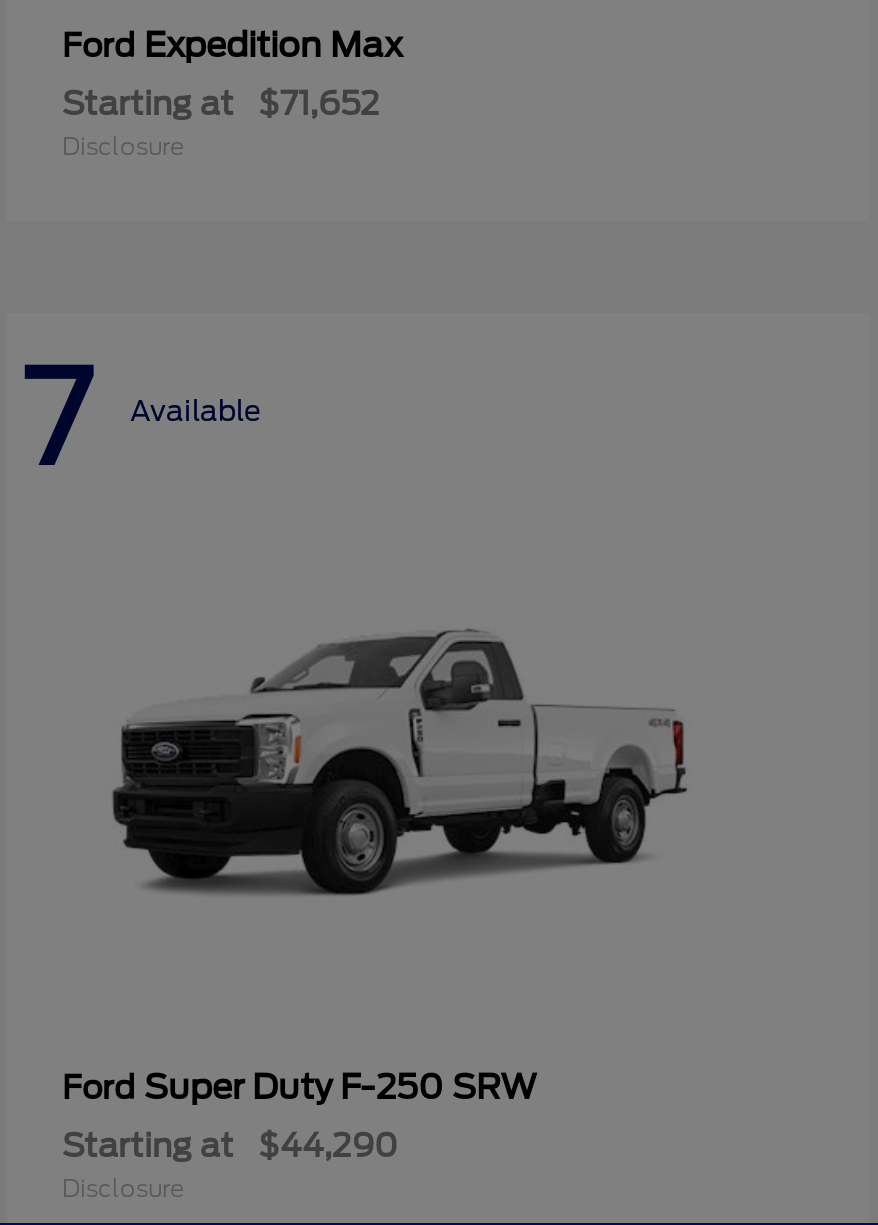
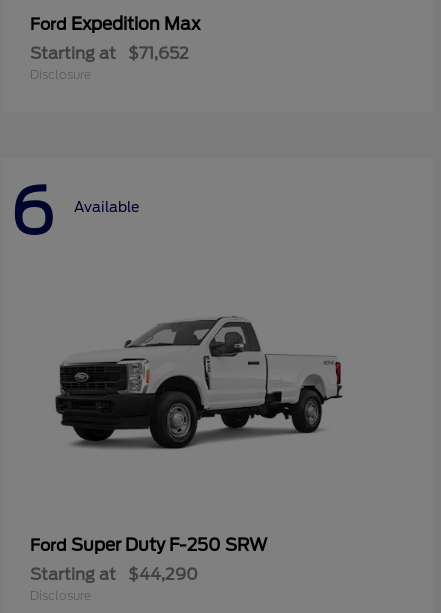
[22,342,260,494] 7 Available -> [10,173,139,249] 6 Available

